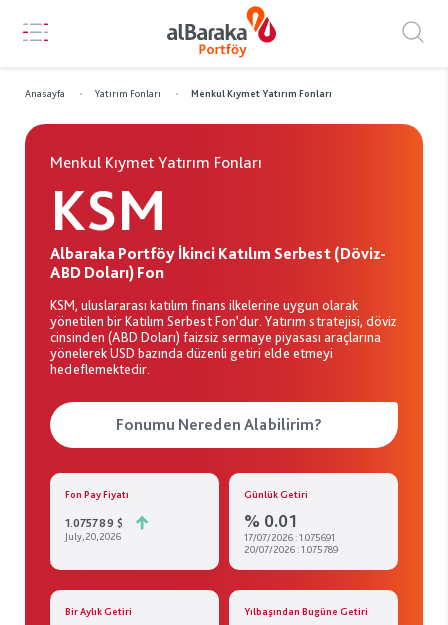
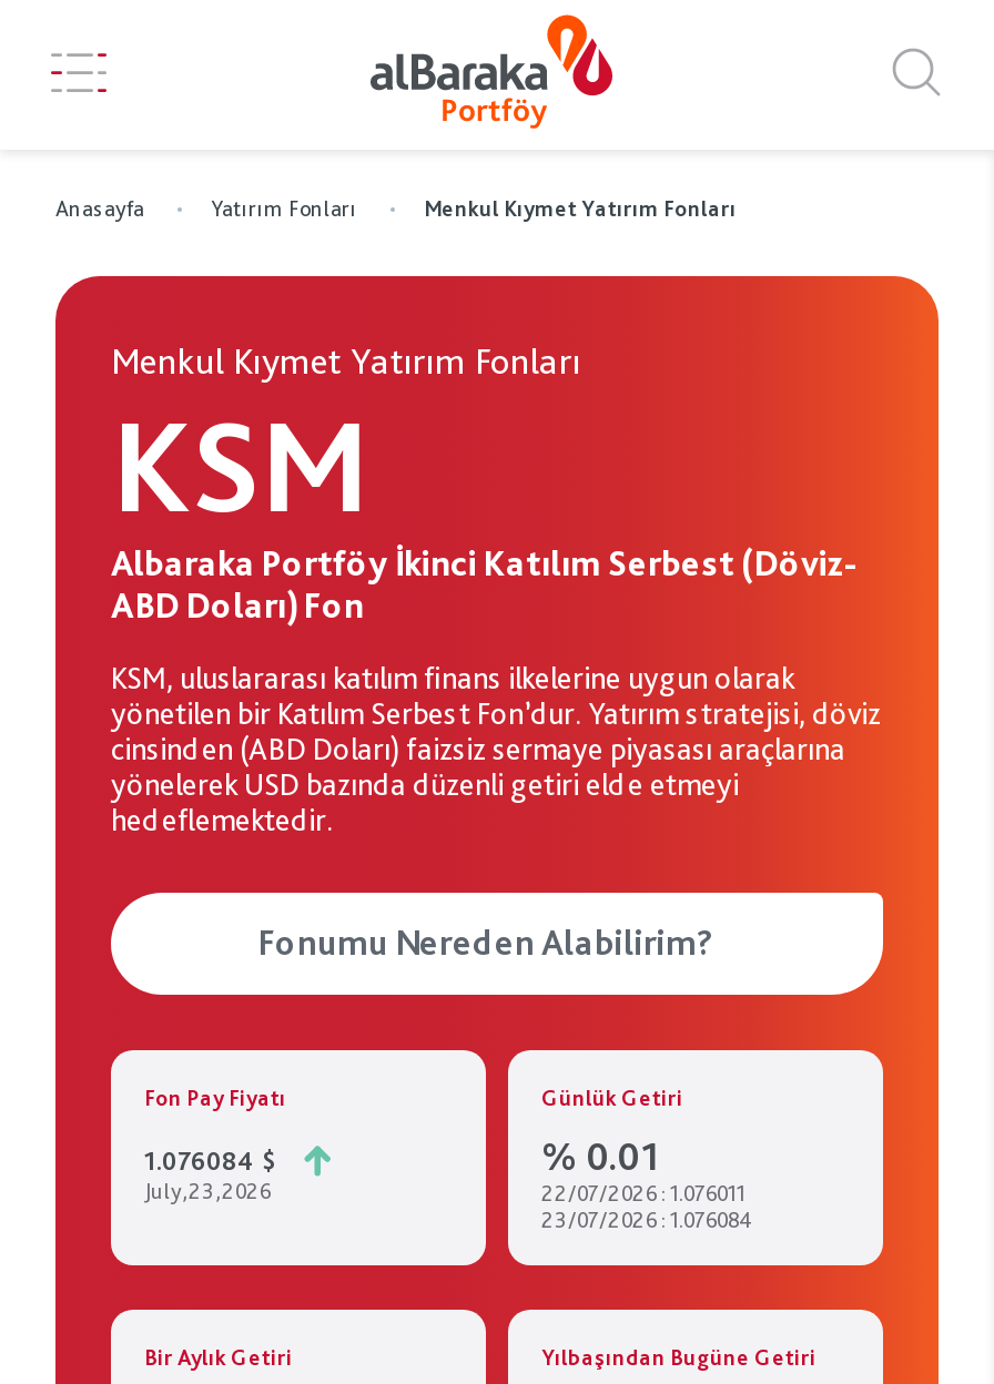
[65,515,123,541] 1.075789 $ | July,20,2026 -> [144,1144,275,1202] 1.076084 $ | July,23,2026
[244,531,335,543] 17/07/2026 : 1.075691 -> [541,1179,745,1205] 22/07/2026 : 1.076011
[244,543,338,555] 20/07/2026 : 1.075789 -> [541,1205,750,1232] 23/07/2026 : 1.076084

